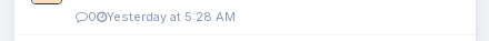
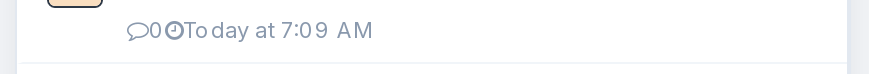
[107,9,236,24] Yesterday at 5:28 AM -> [183,16,373,44] Today at 7:09 AM

